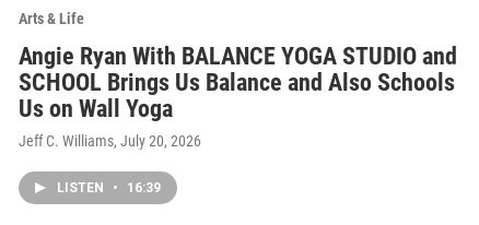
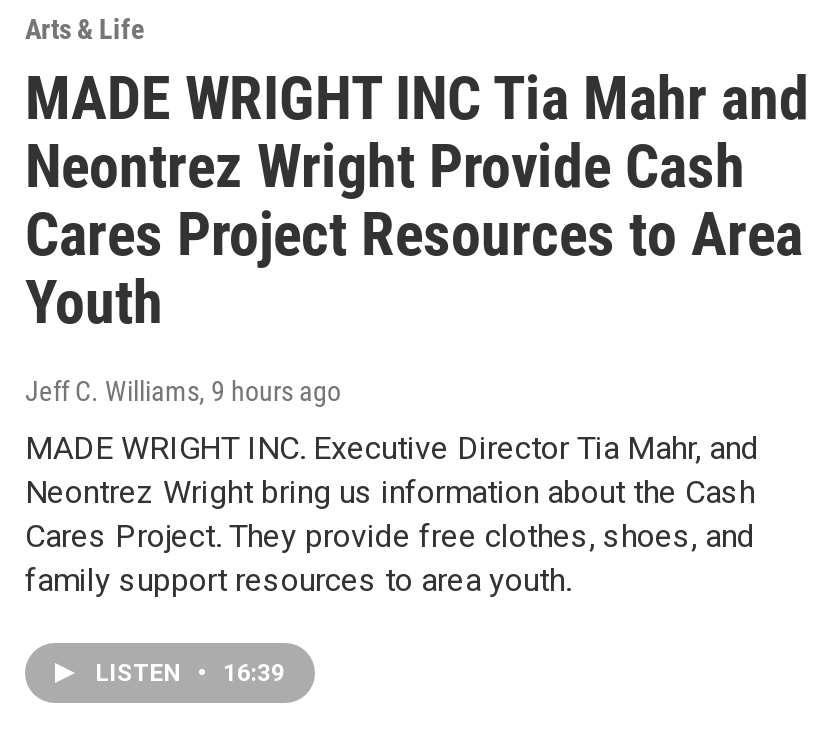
[19,43,457,150] Angie Ryan With BALANCE YOGA STUDIO and | SCHOOL Brings Us Balance and Also Schools | Us on Wall Yoga | Jeff C. Williams, July 20, 2026 -> [25,62,809,598] MADE WRIGHT INC Tia Mahr and | Neontrez Wright Provide Cash | Cares Project Resources to Area | Youth | Jeff C. Williams, 9 hours ago | MADE WRIGHT INC. Executive Director Tia Mahr, and | Neontrez Wright bring us information about the Cash | Cares Project. They provide free clothes, shoes, and | family support resources to area youth.

